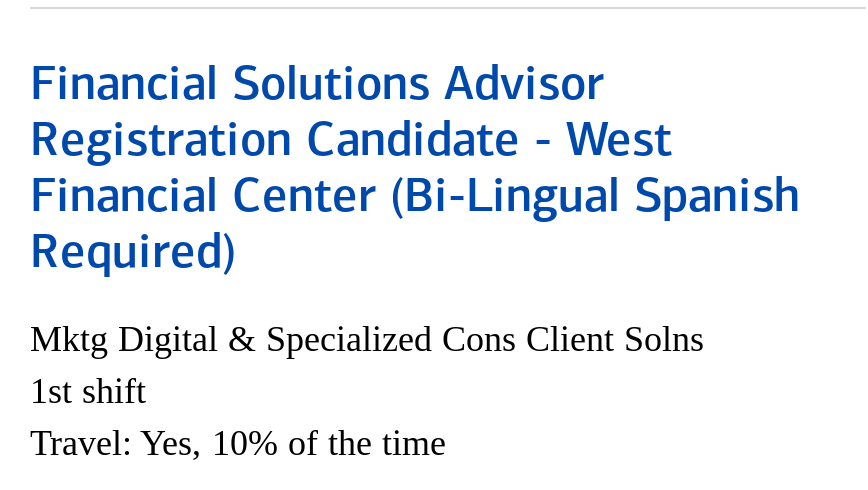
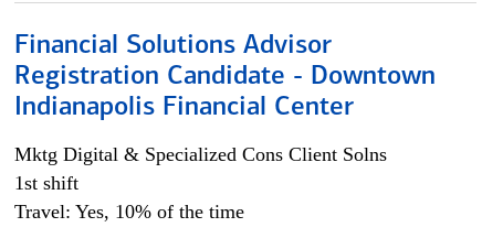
[30,119,800,279] Registration Candidate - West | Financial Center (Bi-Lingual Spanish | Required) -> [14,64,436,121] Registration Candidate - Downtown | Indianapolis Financial Center

